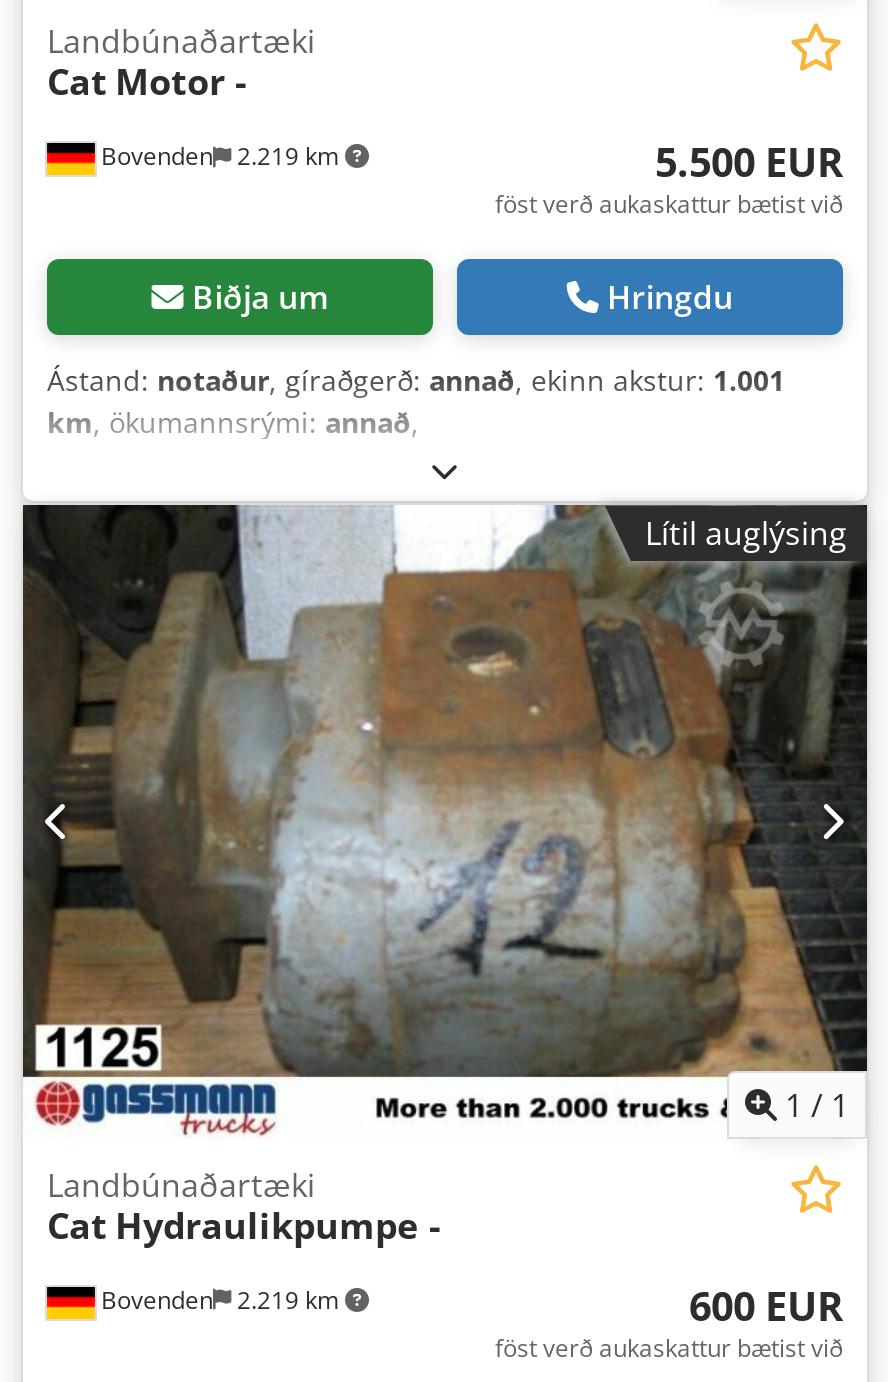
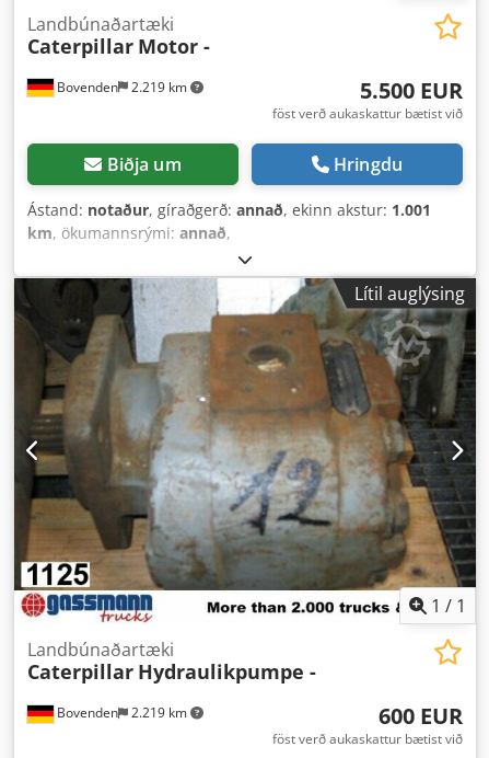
[47,58,247,106] Cat Motor - -> [27,32,210,59] Caterpillar Motor -
[47,1201,441,1249] Cat Hydraulikpumpe - -> [27,658,316,685] Caterpillar Hydraulikpumpe -

